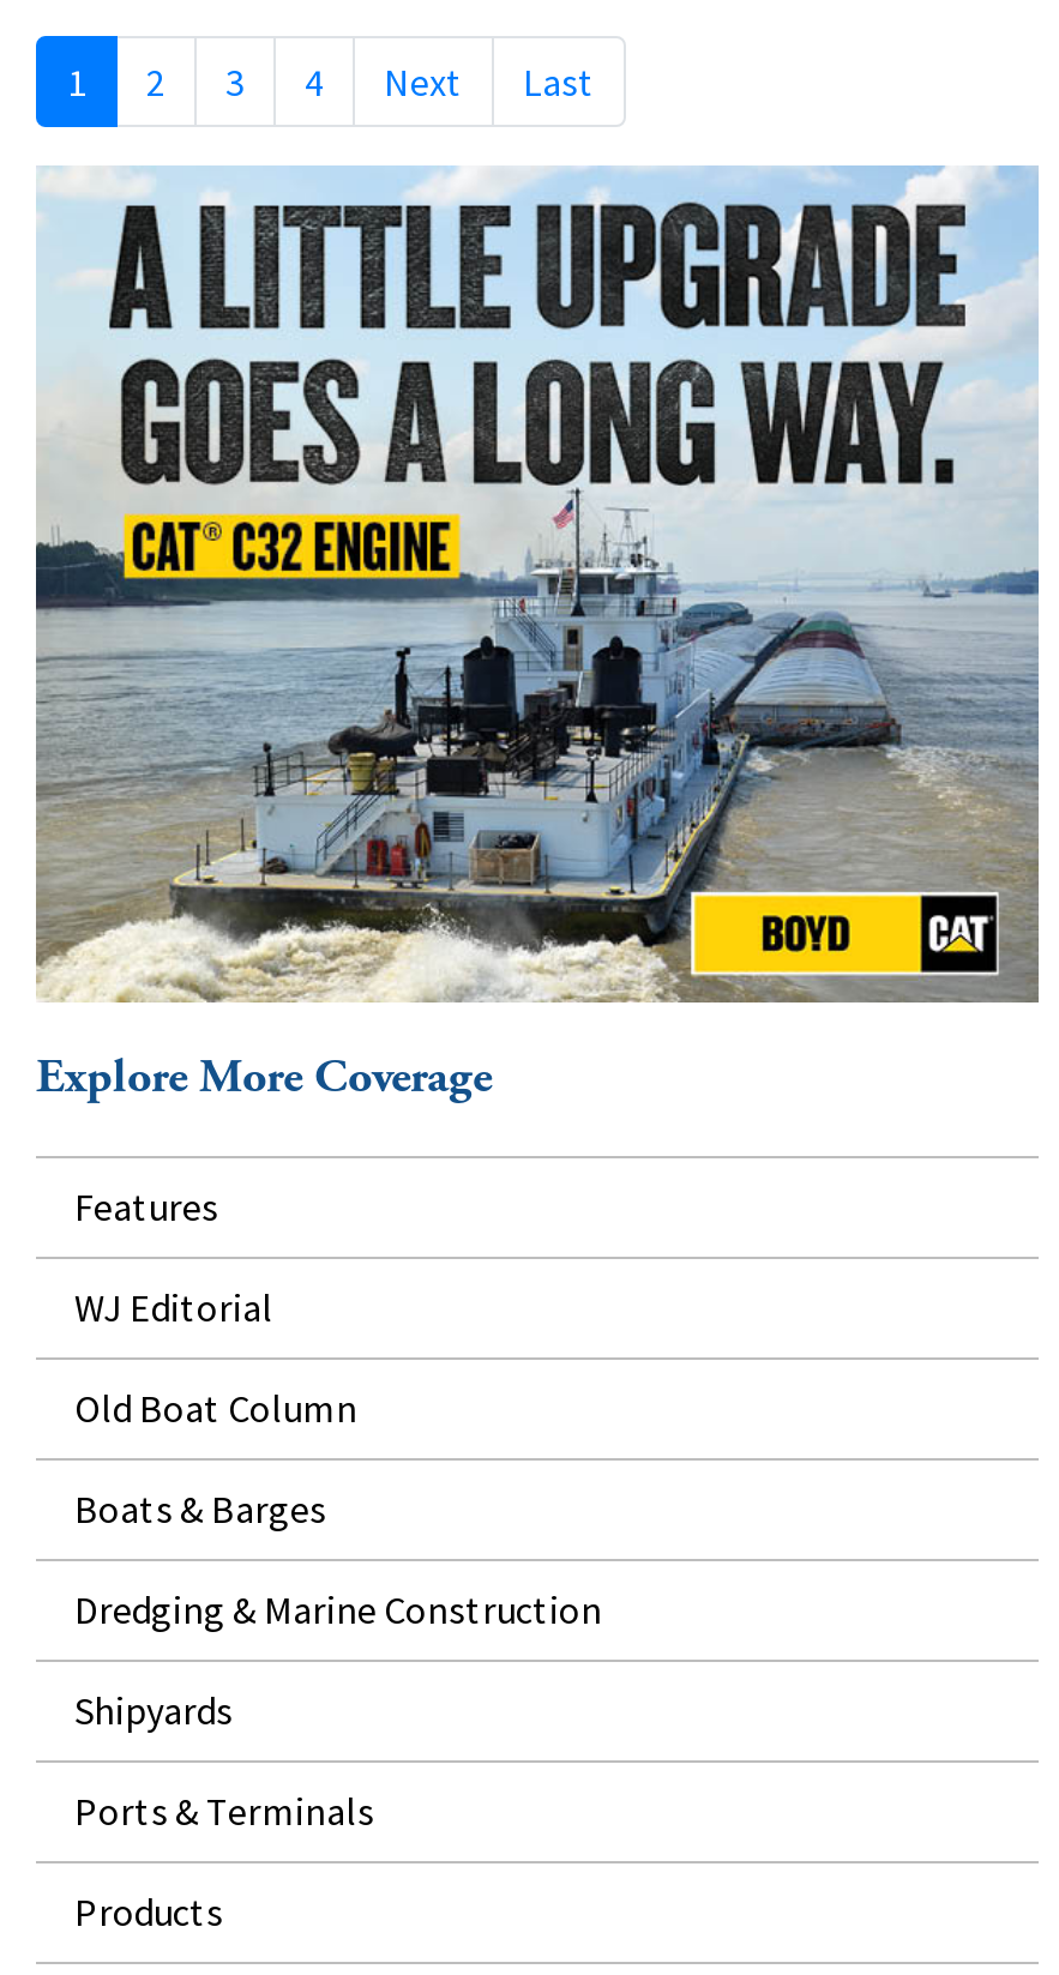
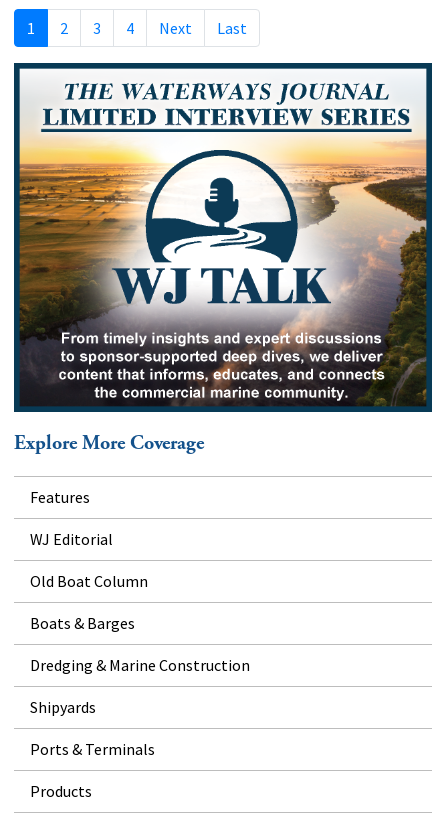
[34,165,1041,1005] [image] -> [13,62,433,413] [image]

